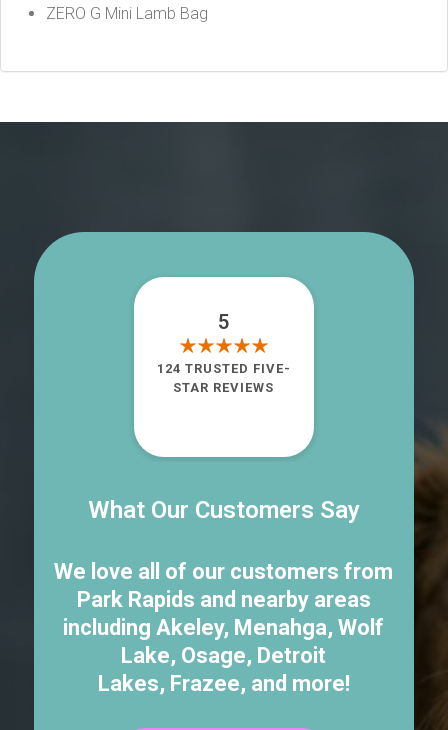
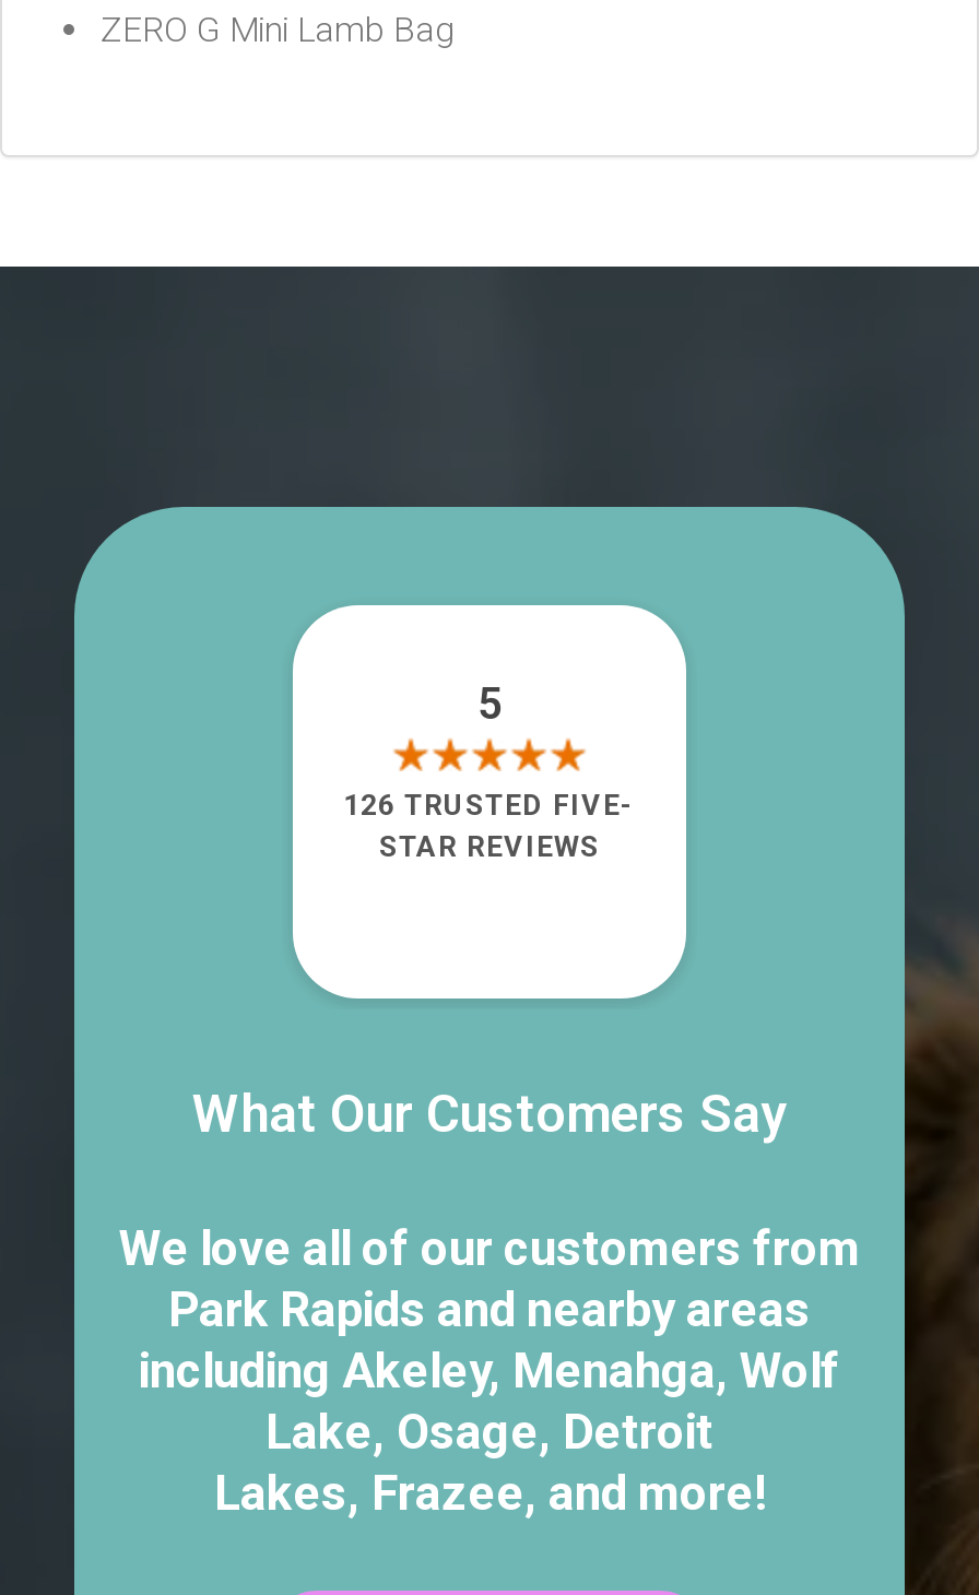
[157,361,291,376] 124 TRUSTED FIVE- -> [343,789,636,822] 126 TRUSTED FIVE-

